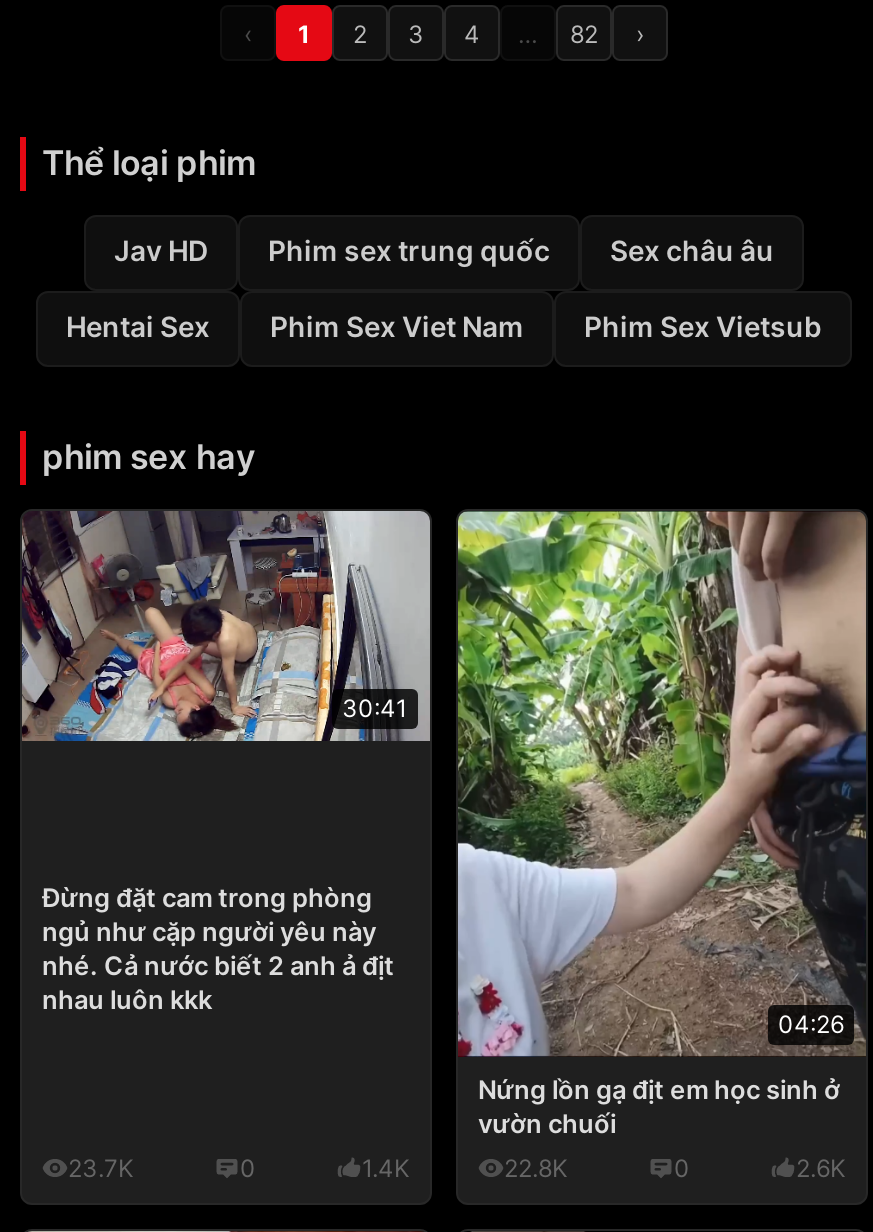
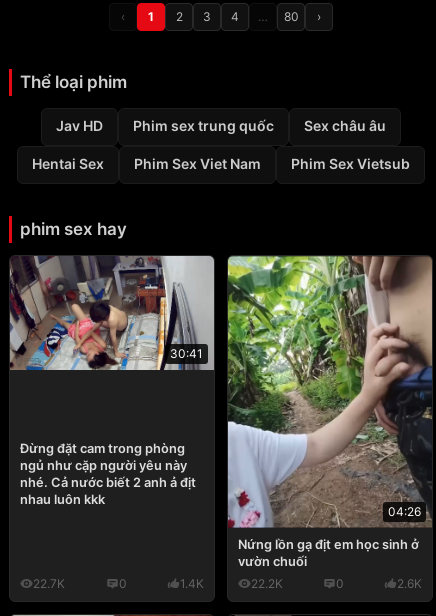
[570,19,598,49] 82 -> [283,9,298,24] 80
[68,1152,134,1182] 23.7K -> [33,576,65,591] 22.7K
[504,1152,568,1182] 22.8K -> [251,576,283,591] 22.2K

